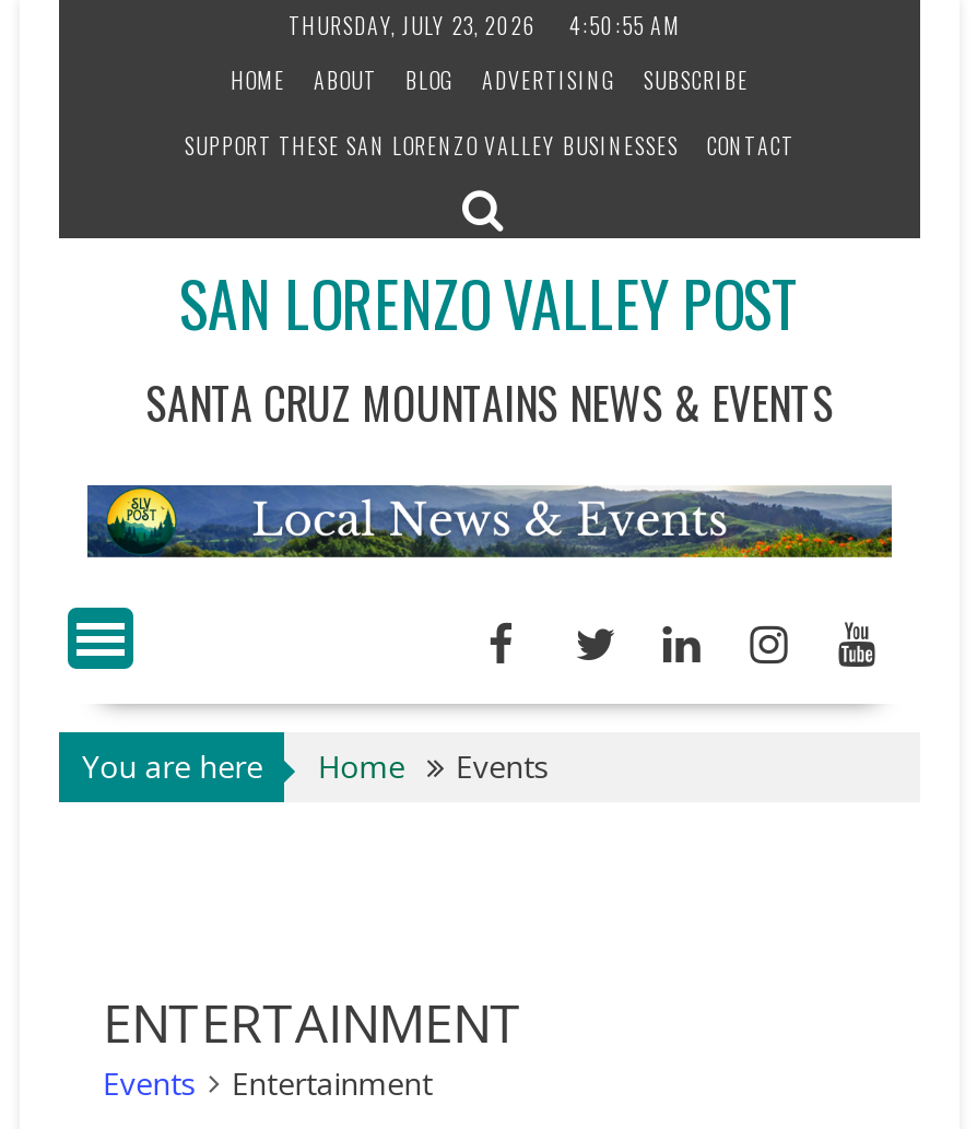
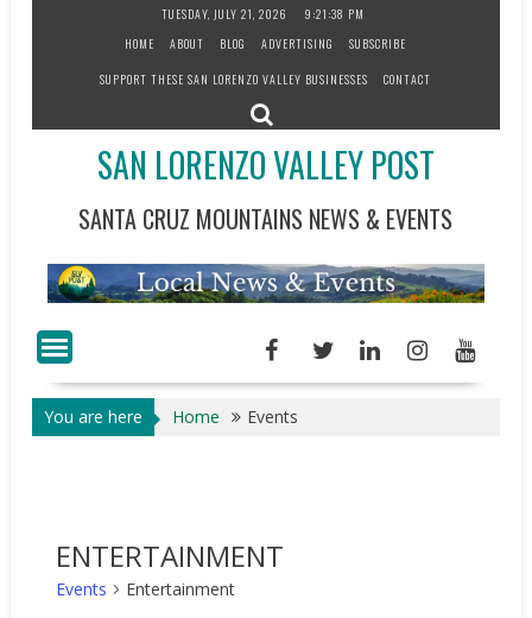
[289,9,681,42] THURSDAY, JULY 23, 2026 | 4:50:55 AM -> [161,5,365,23] TUESDAY, JULY 21, 2026 | 9:21:38 PM

